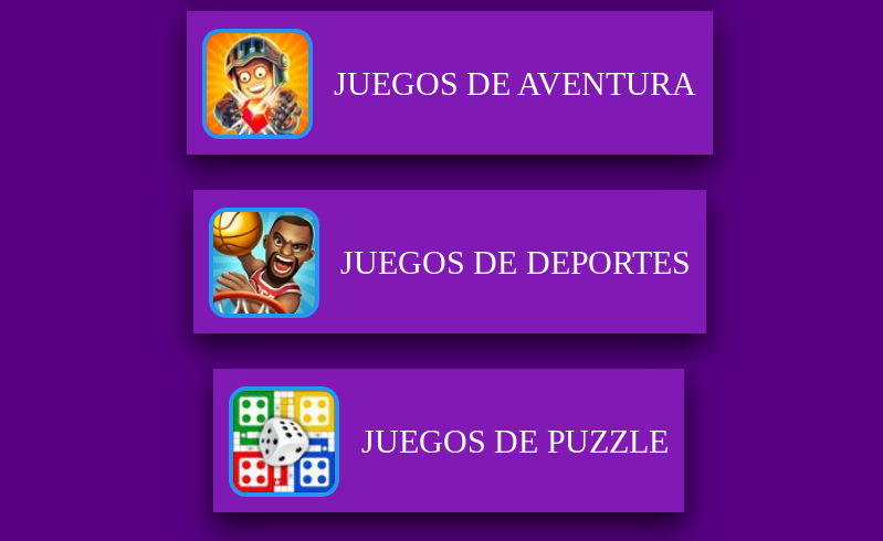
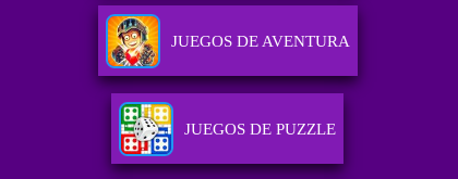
[193,210,690,325] [image] | JUEGOS DE DEPORTES -> none

